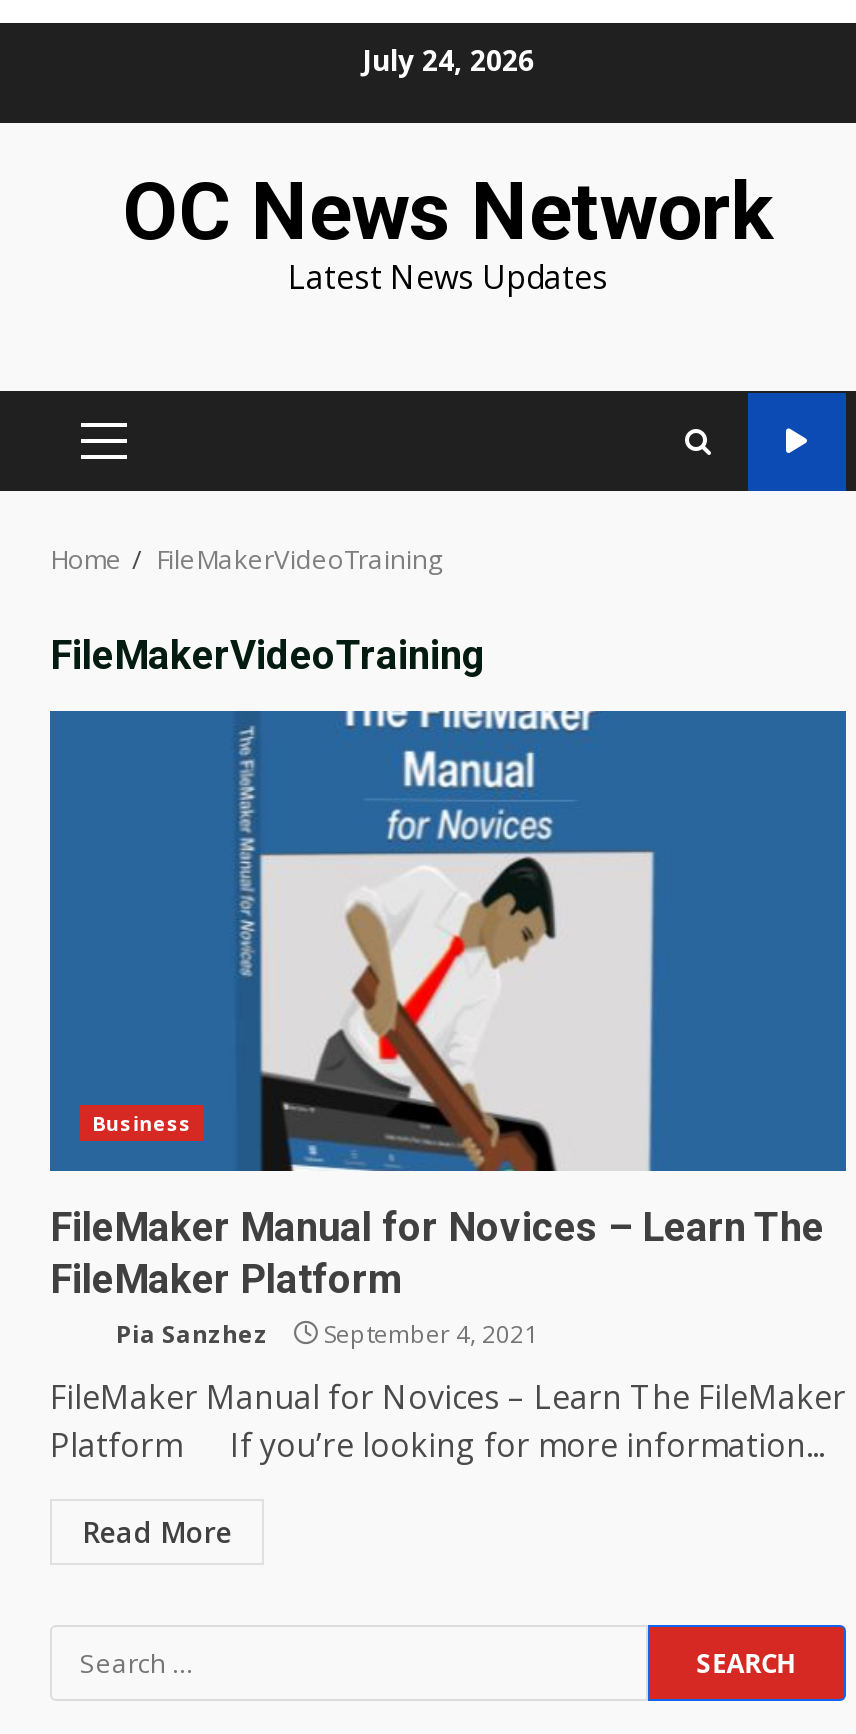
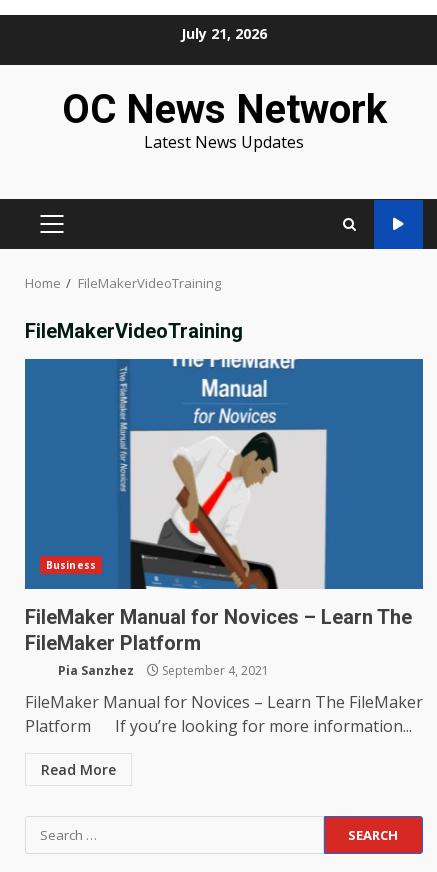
[362,40,534,78] July 24, 2026 -> [181,23,267,42] July 21, 2026

